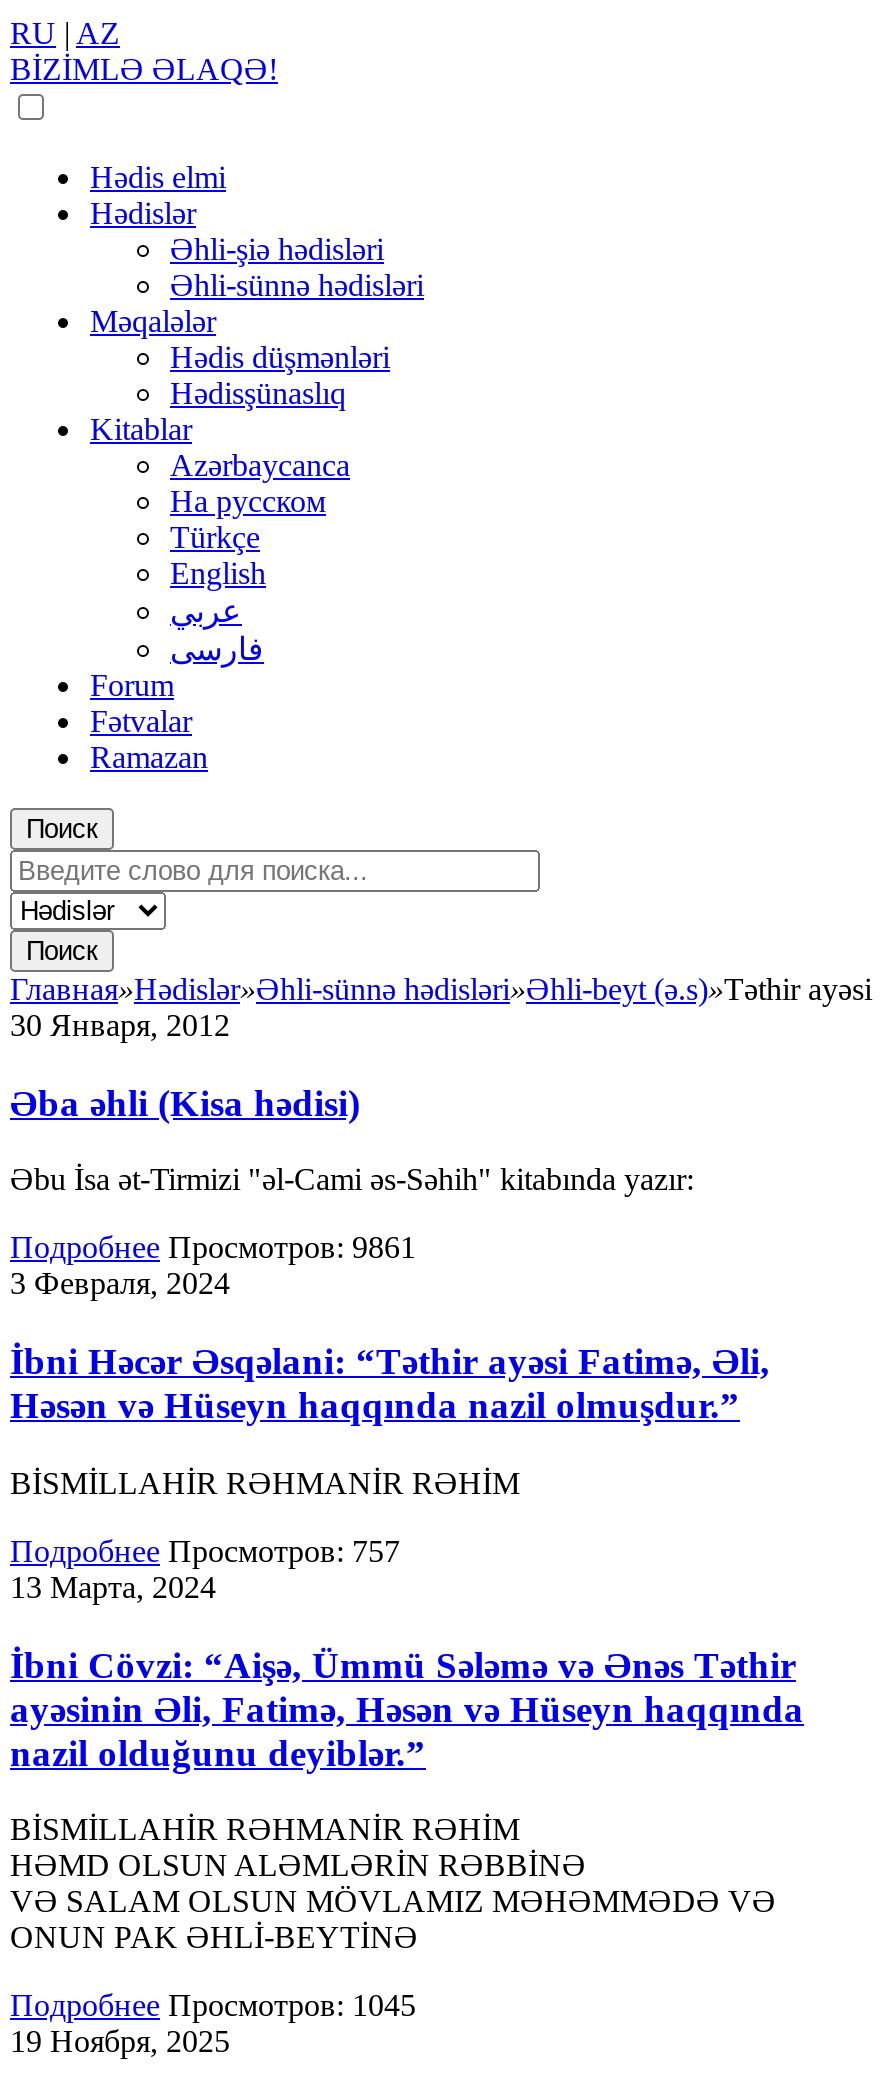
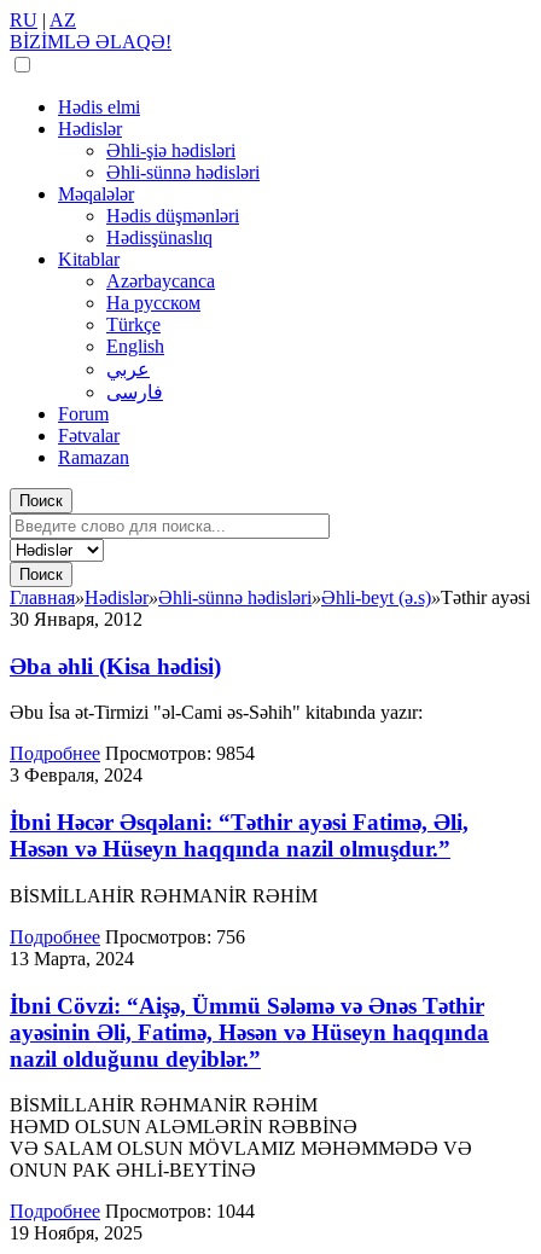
[10,1231,416,1265] Подробнее Просмотров: 9861 -> [10,743,255,764] Подробнее Просмотров: 9854
[10,1534,400,1568] Подробнее Просмотров: 757 -> [10,926,245,947] Подробнее Просмотров: 756
[10,1989,416,2023] Подробнее Просмотров: 1045 -> [10,1201,255,1222] Подробнее Просмотров: 1044

